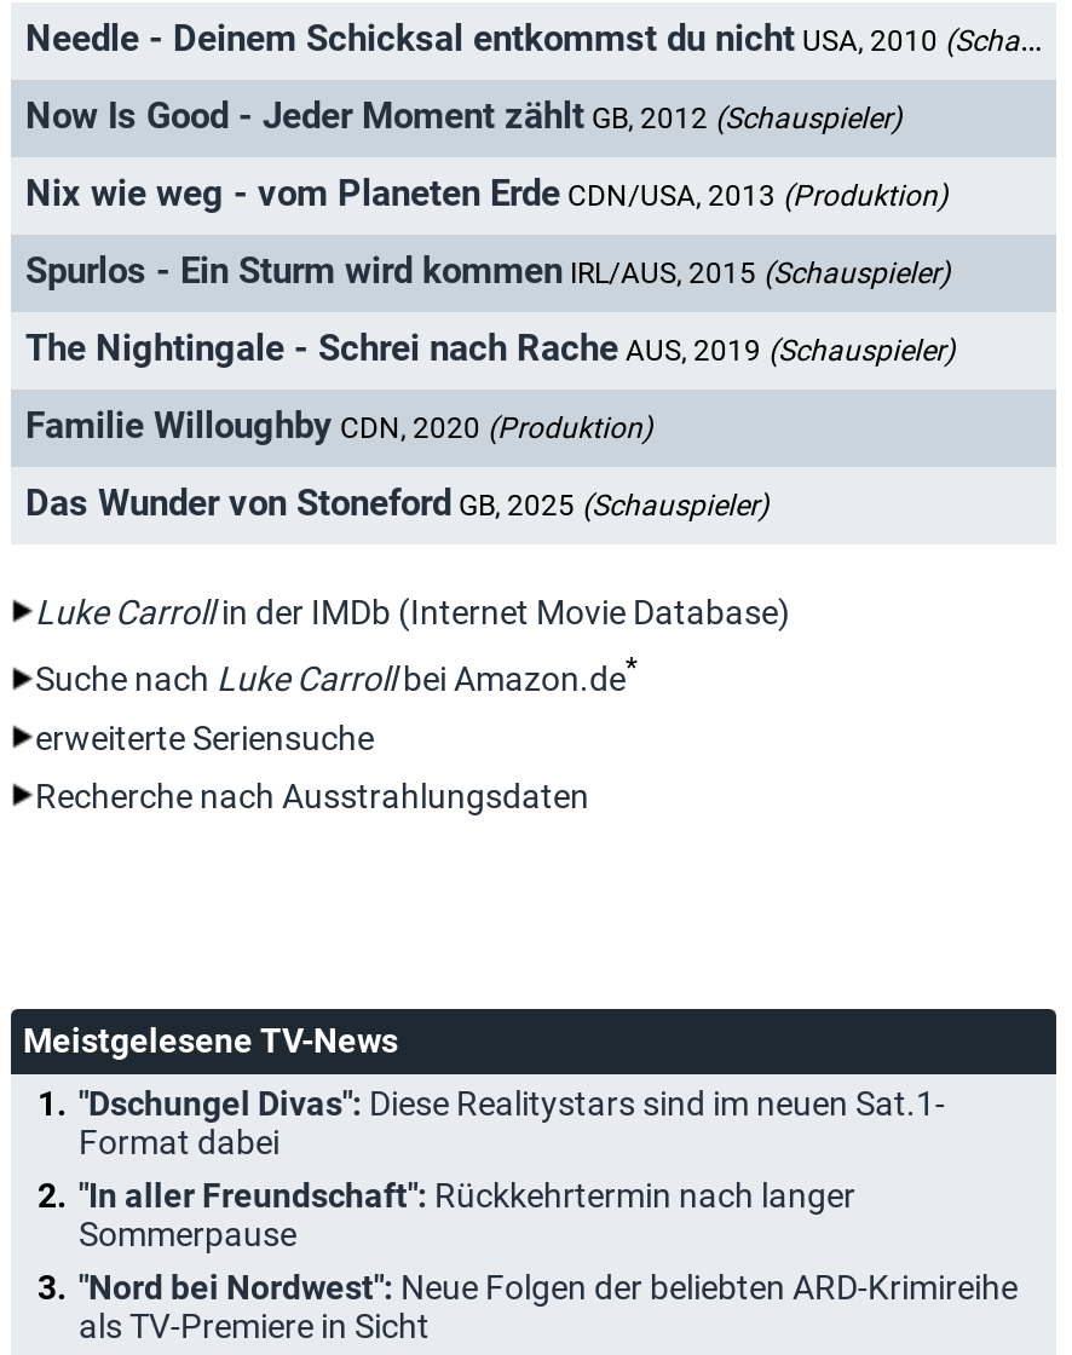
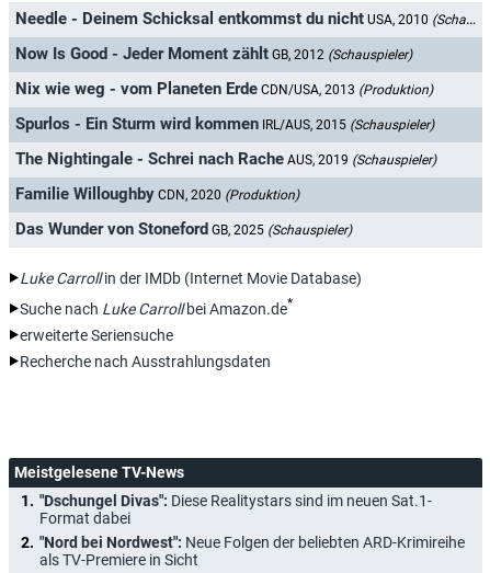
[79,1175,855,1253] "In aller Freundschaft": Rückkehrtermin nach langer | Sommerpause -> none

